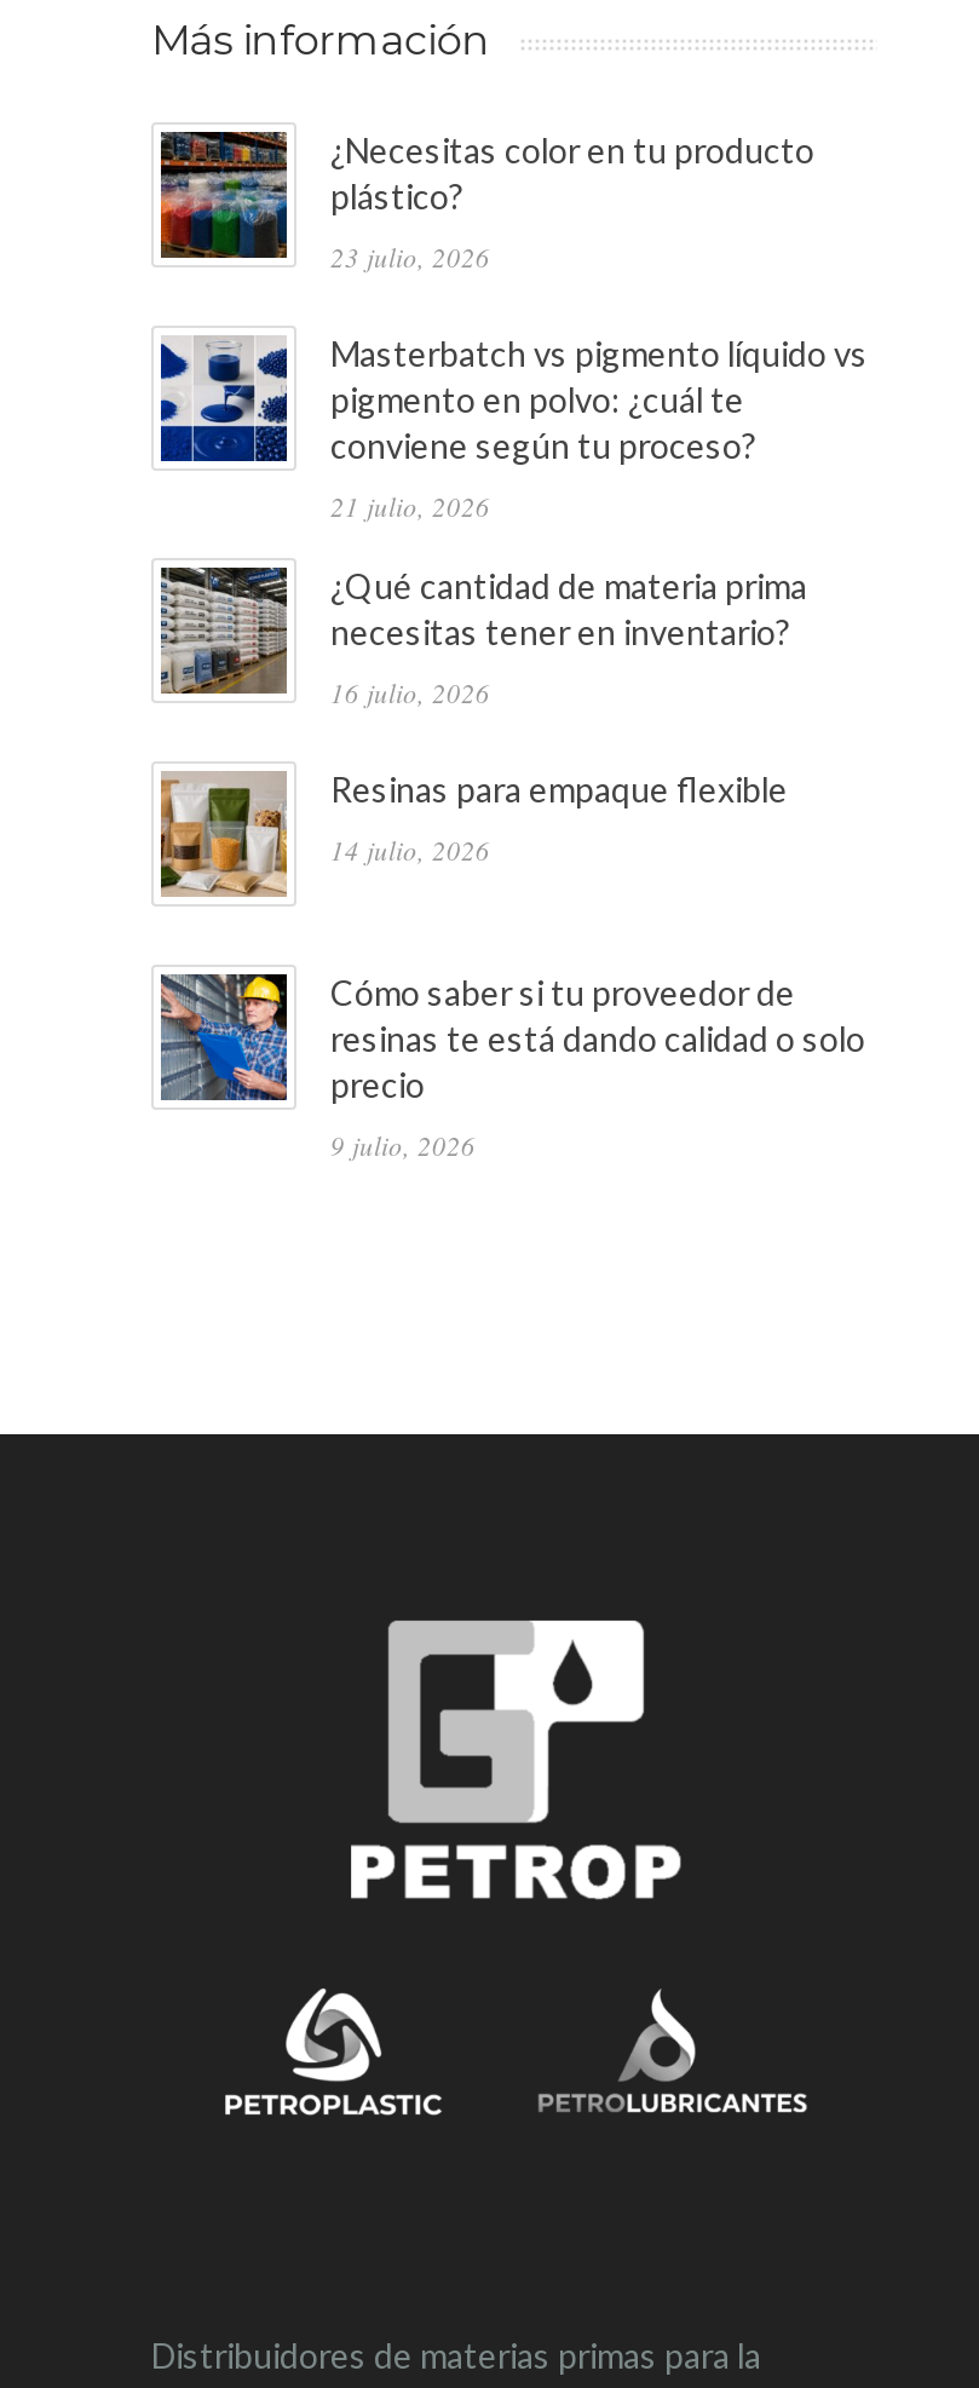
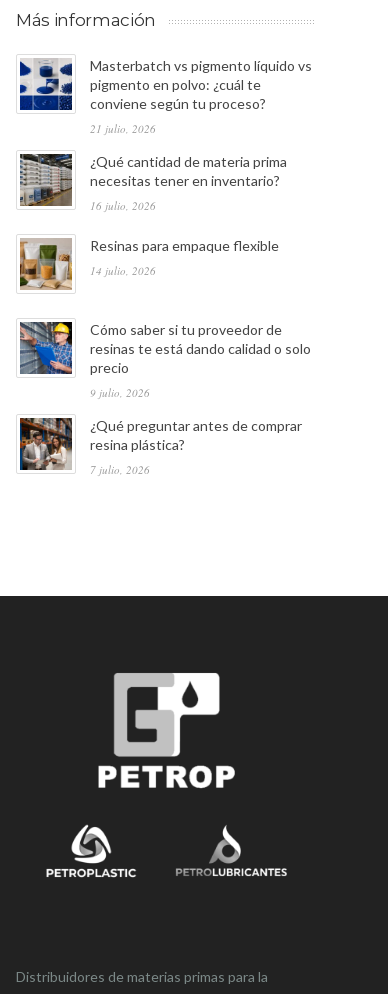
[159,130,814,275] [image] | ¿Necesitas color en tu producto | plástico? | 23 julio, 2026 -> none
moved [156,333,868,1163] -> [18,57,312,400]: [image] | Masterbatch vs pigmento líquido vs | pigmento en polvo: ¿cuál te | ... | precio | 9 julio, 2026
none -> [19,417,302,477] [image] | ¿Qué preguntar antes de comprar | resina plástica? | 7 julio, 2026

